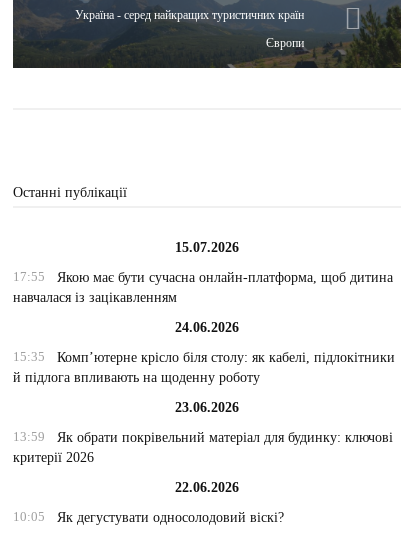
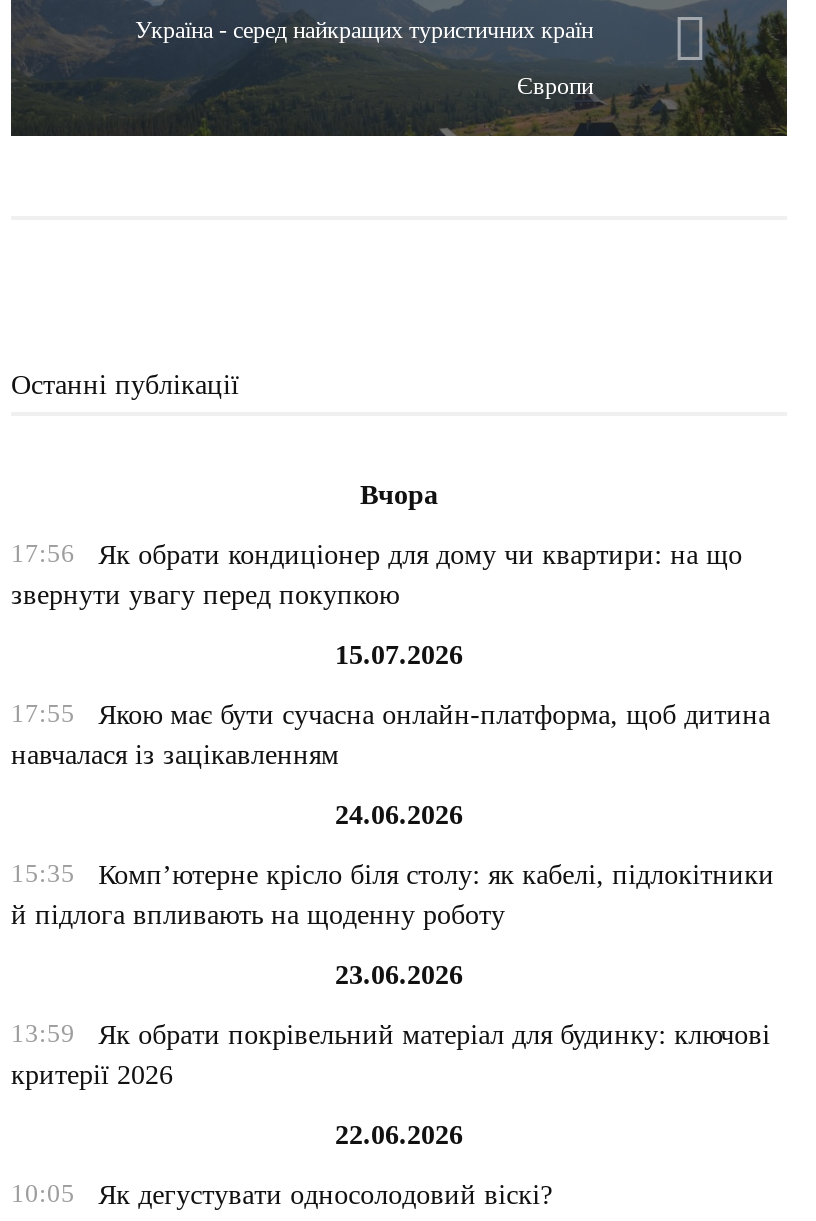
none -> [11,480,742,610] Вчора | 17:56 | Як обрати кондиціонер для дому чи квартири: на що | звернути увагу перед покупкою

